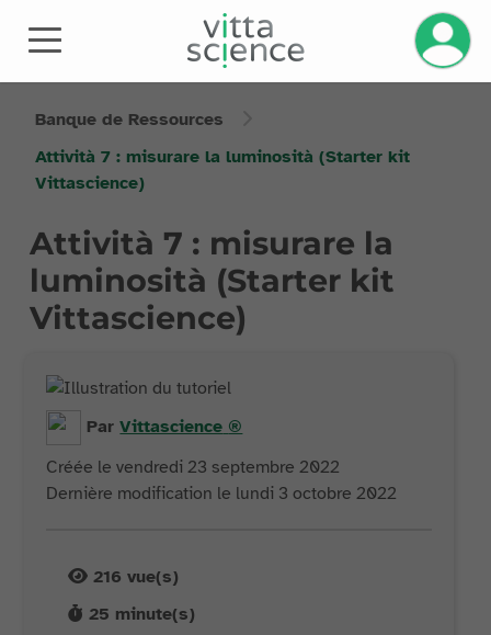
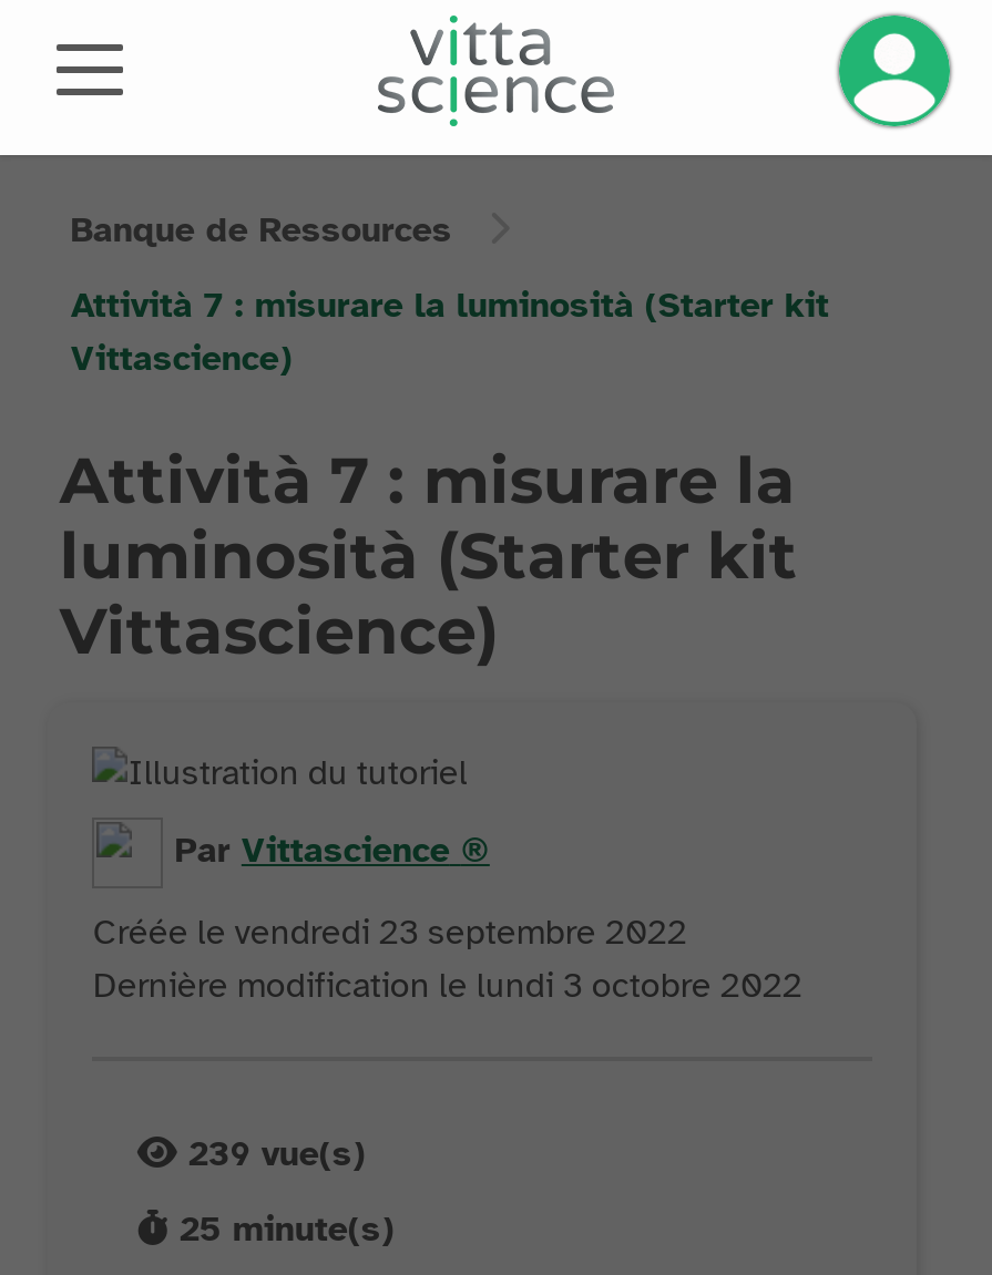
[94,566,179,588] 216 vue(s) -> [188,1132,366,1176] 239 vue(s)

